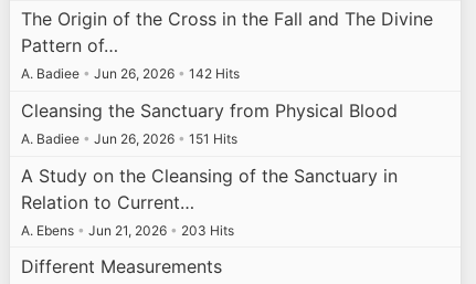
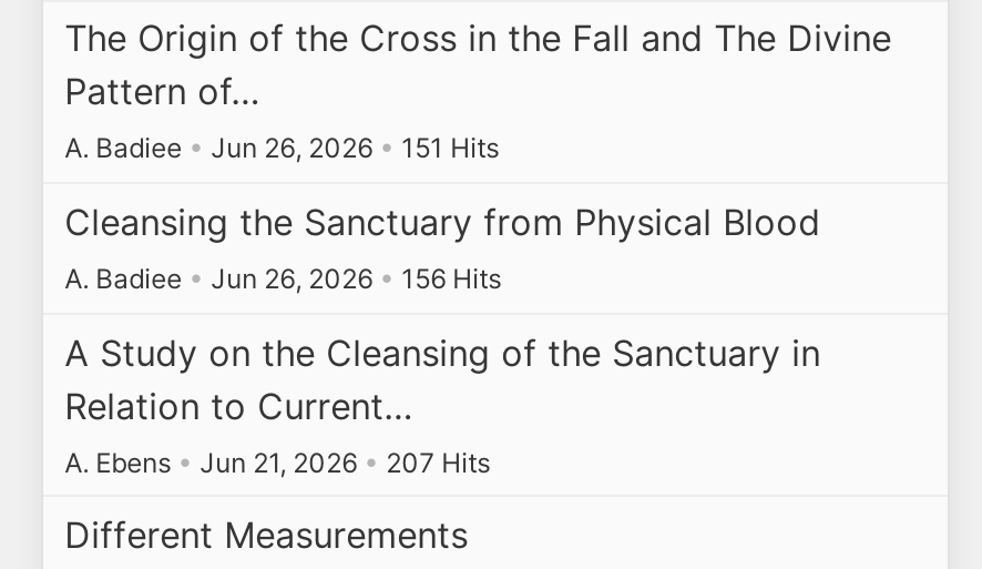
[21,66,239,82] A. Badiee • Jun 26, 2026 • 142 Hits -> none
none -> [65,262,501,295] A. Badiee • Jun 26, 2026 • 156 Hits
moved [21,130,237,147] -> [65,132,499,165]: A. Badiee • Jun 26, 2026 • 151 Hits
[21,222,234,238] A. Ebens • Jun 21, 2026 • 203 Hits -> [65,445,490,478] A. Ebens • Jun 21, 2026 • 207 Hits

